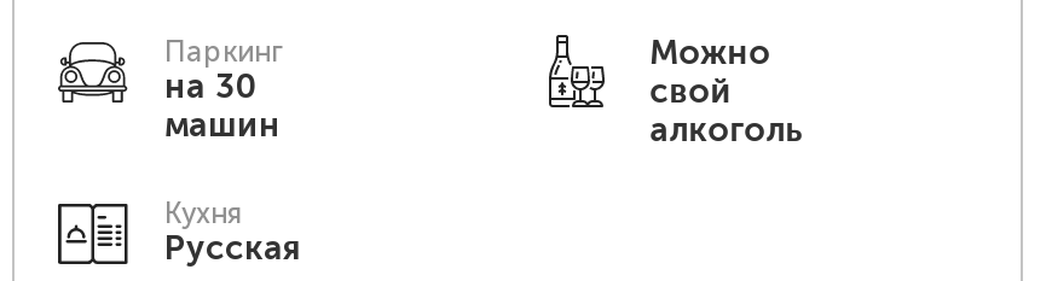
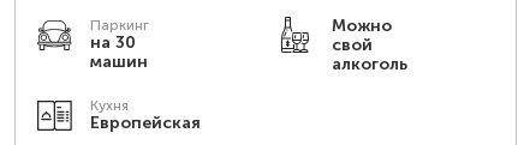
[164,228,302,269] Русская -> [90,113,201,133] Европейская

